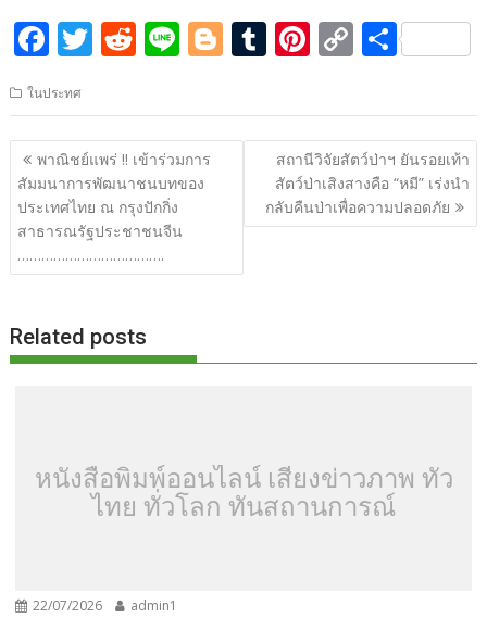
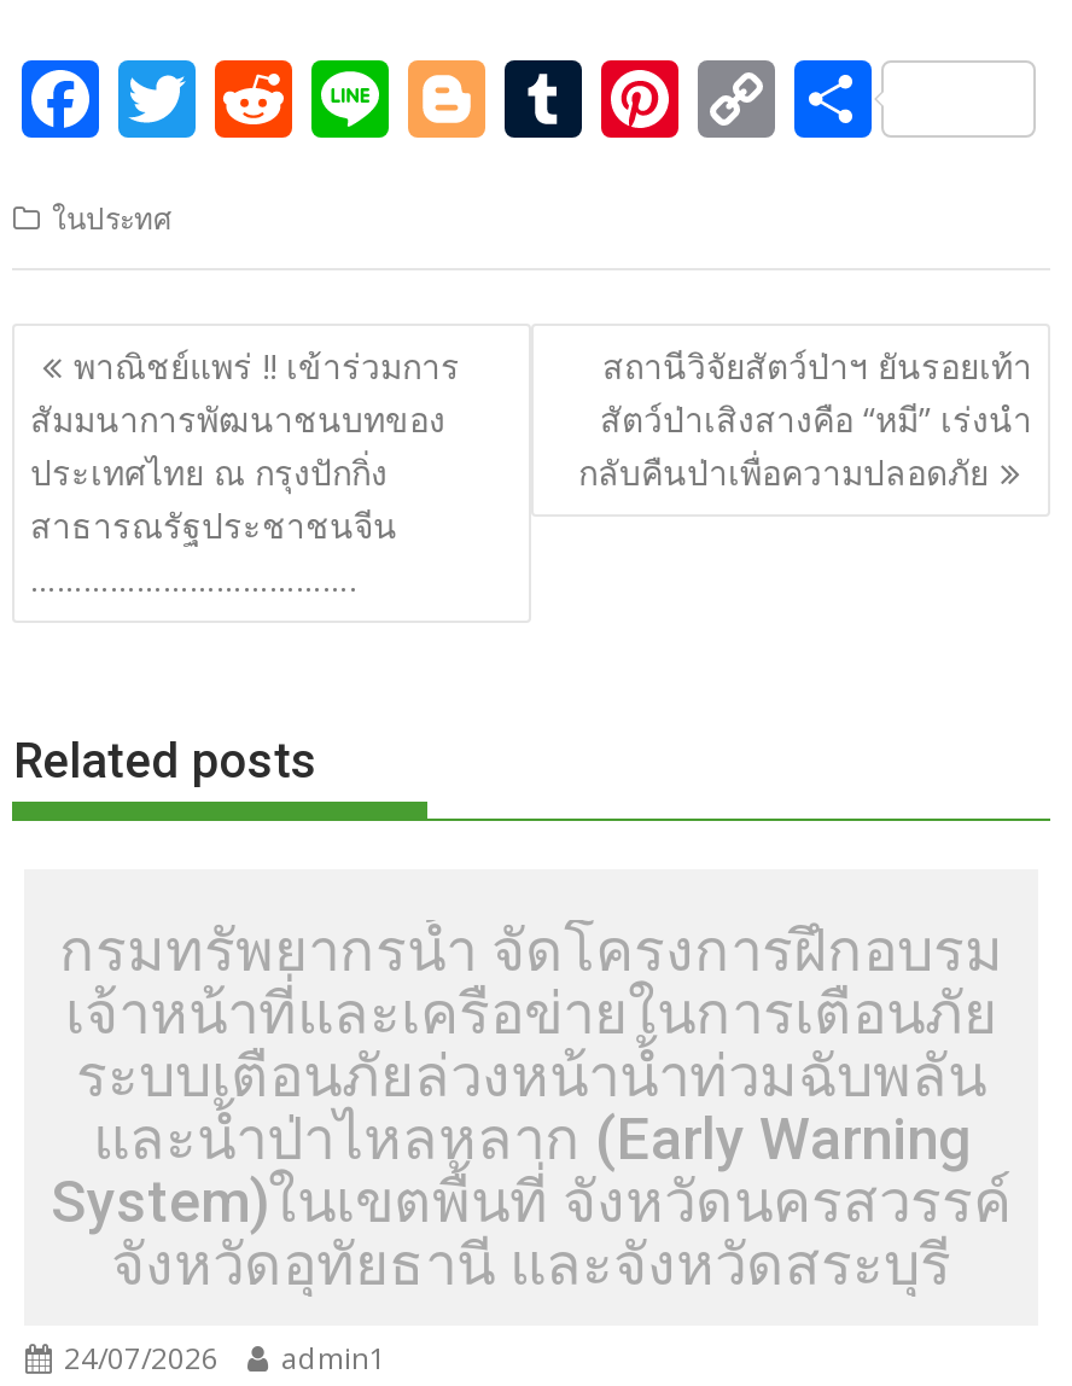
[34,464,453,523] หนังสือพิมพ์ออนไลน์ เสียงข่าวภาพ ทั่ว | ไทย ทั่วโลก ทันสถานการณ์ -> [51,918,1012,1299] กรมทรัพยากรน้ำ จัดโครงการฝึกอบรม | เจ้าหน้าที่และเครือข่ายในการเตือนภัย | ระบบเตือนภัยล่วงหน้าน้ำท่วมฉับพลัน | และน้ำป่าไหลหลาก (Early Warning | System)ในเขตพื้นที่ จังหวัดนครสวรรค์ | จังหวัดอุทัยธานี และจังหวัดสระบุรี
[30,596,178,614] 22/07/2026 admin1 -> [57,1337,385,1378] 24/07/2026 admin1

